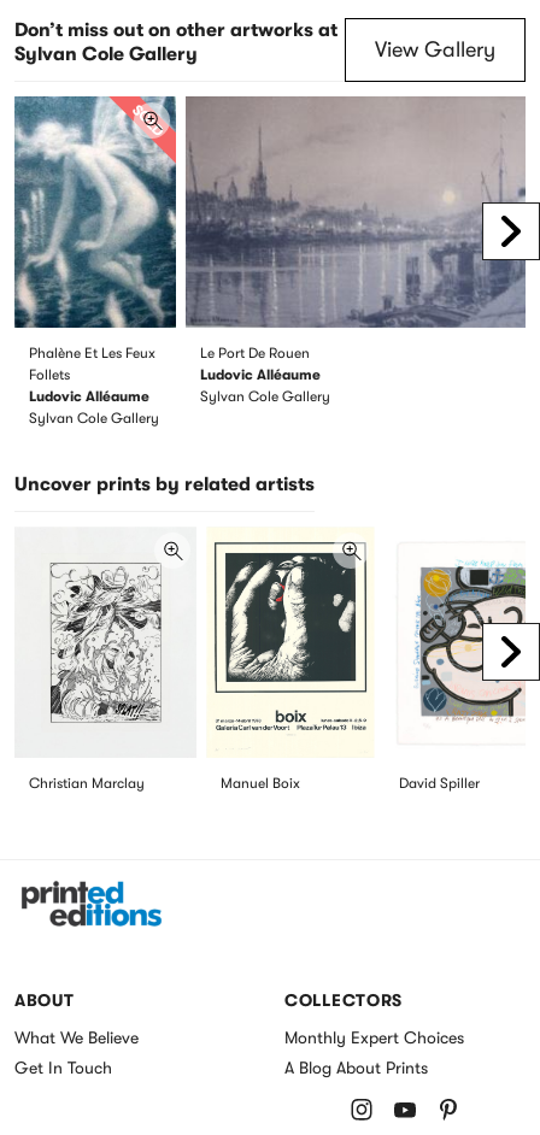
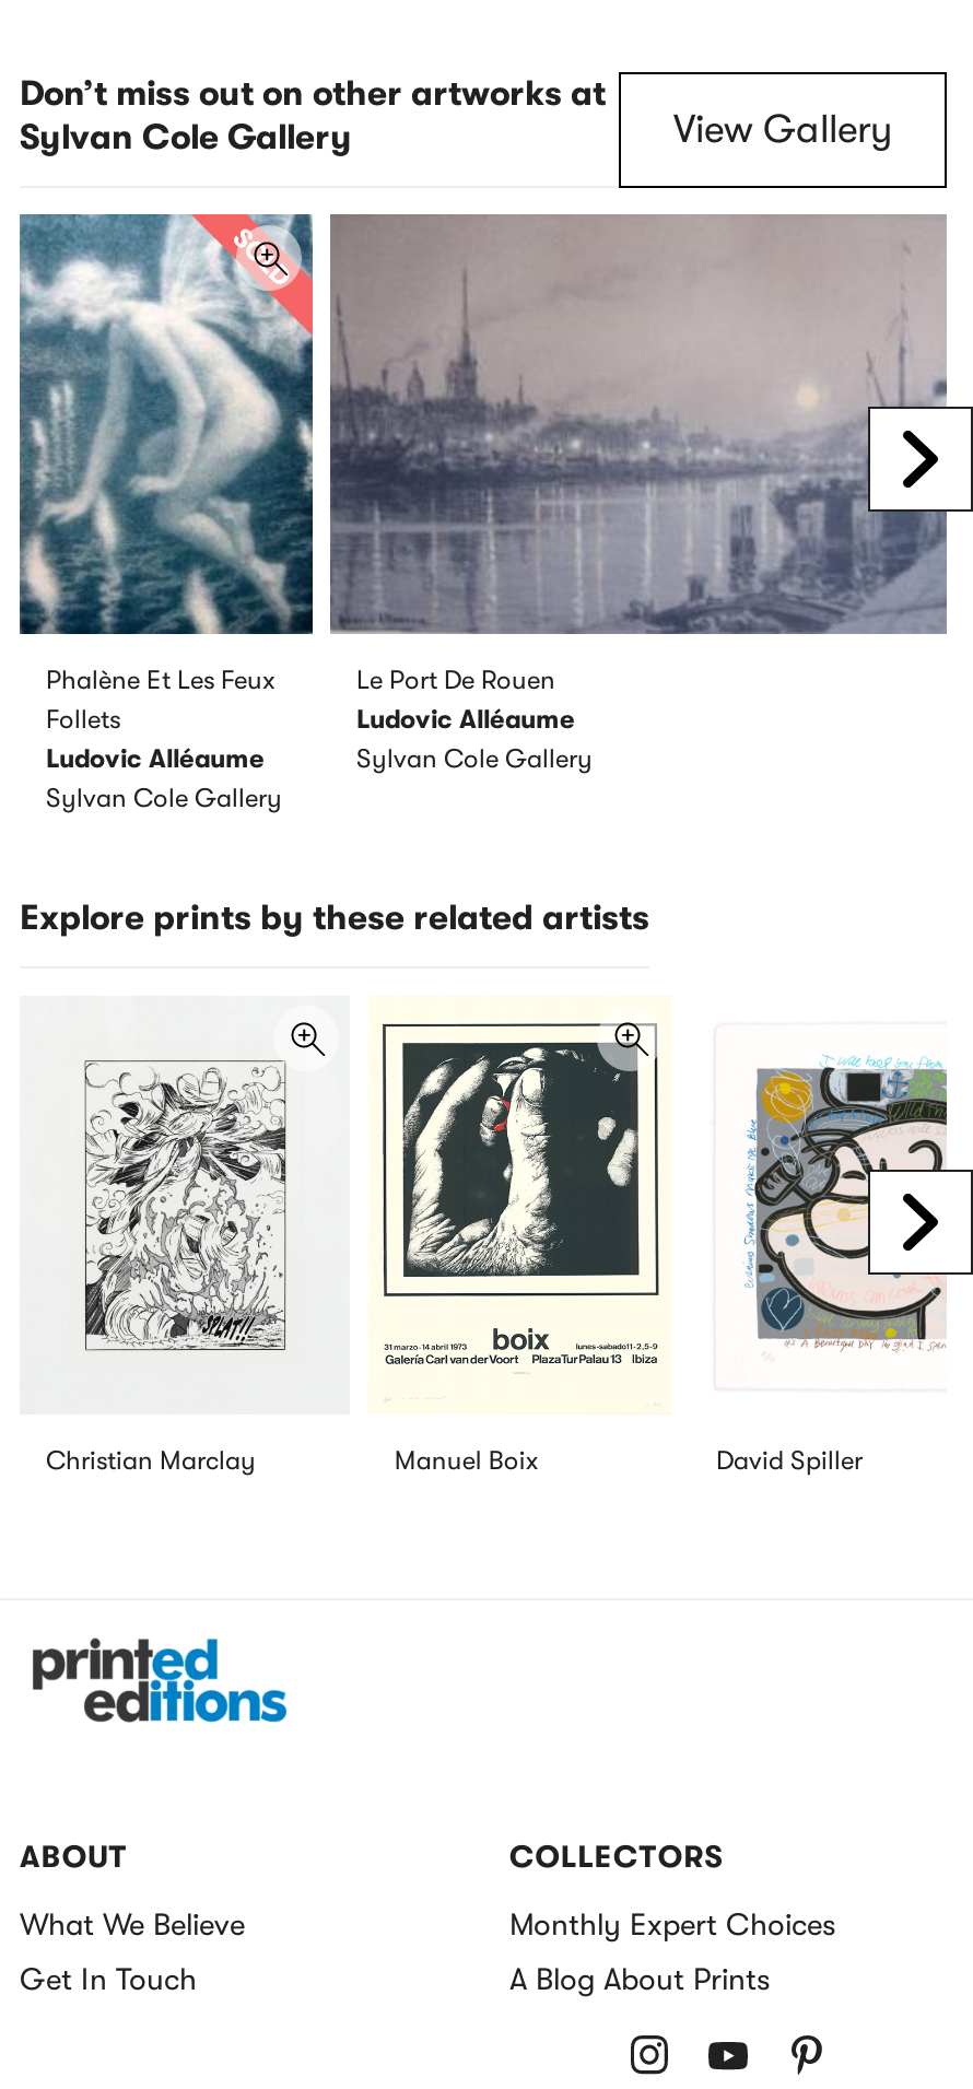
[14,474,315,496] Uncover prints by related artists -> [20,899,649,939] Explore prints by these related artists

